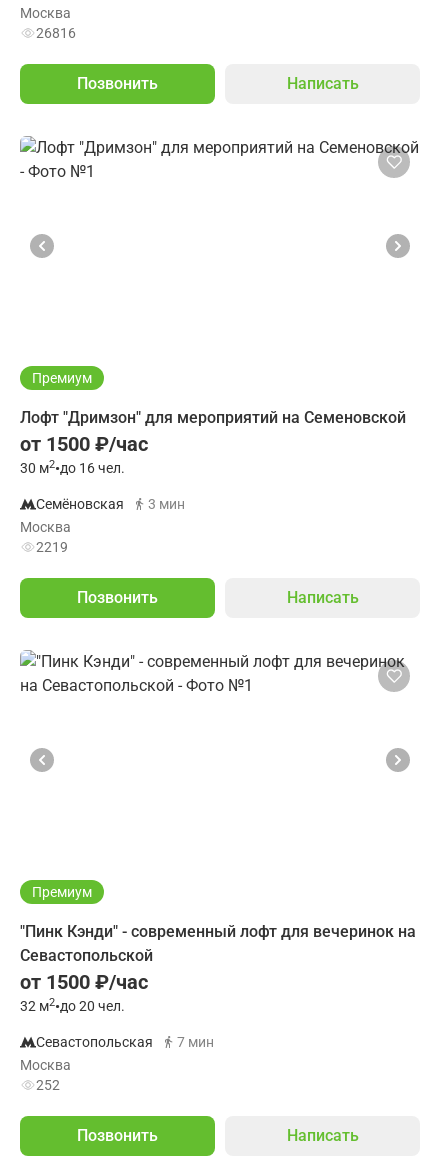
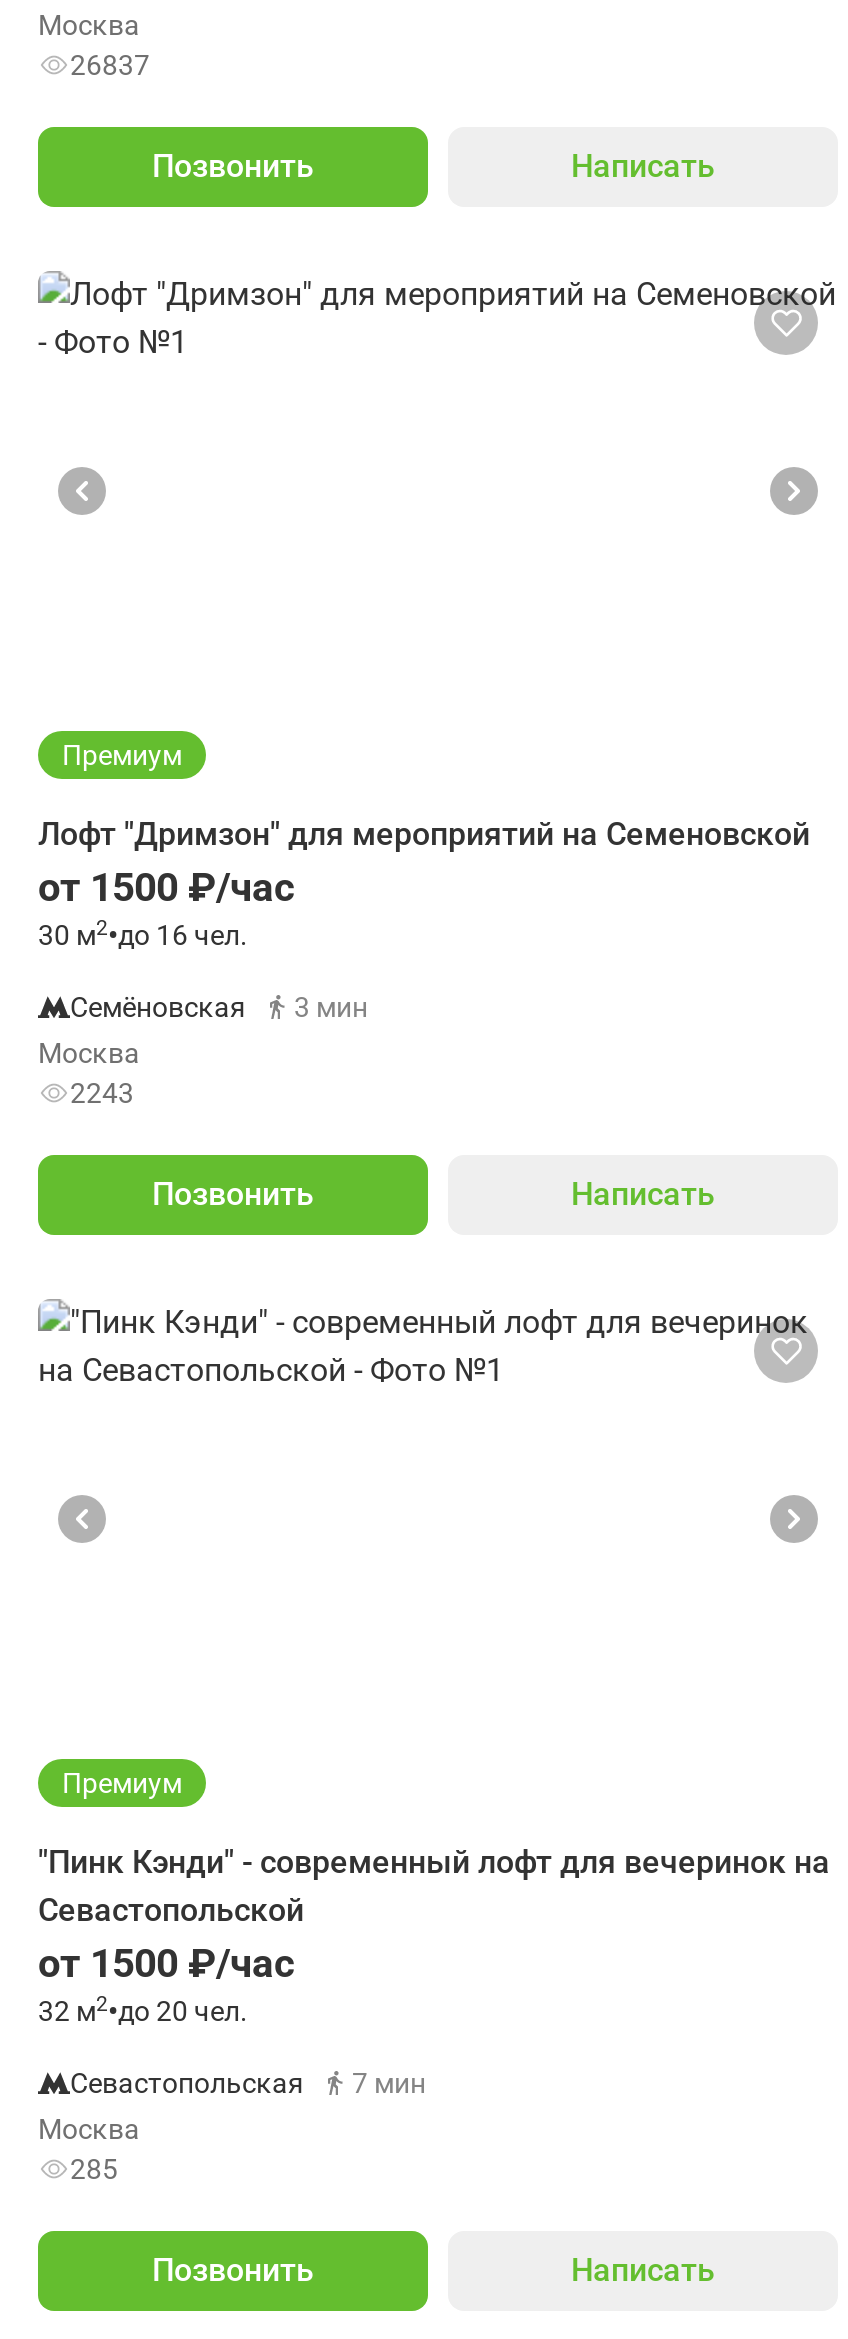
[36,25,76,41] 26816 -> [70,49,150,81] 26837
[36,539,68,555] 2219 -> [70,1077,134,1109] 2243
[36,1077,60,1093] 252 -> [70,2153,118,2185] 285

